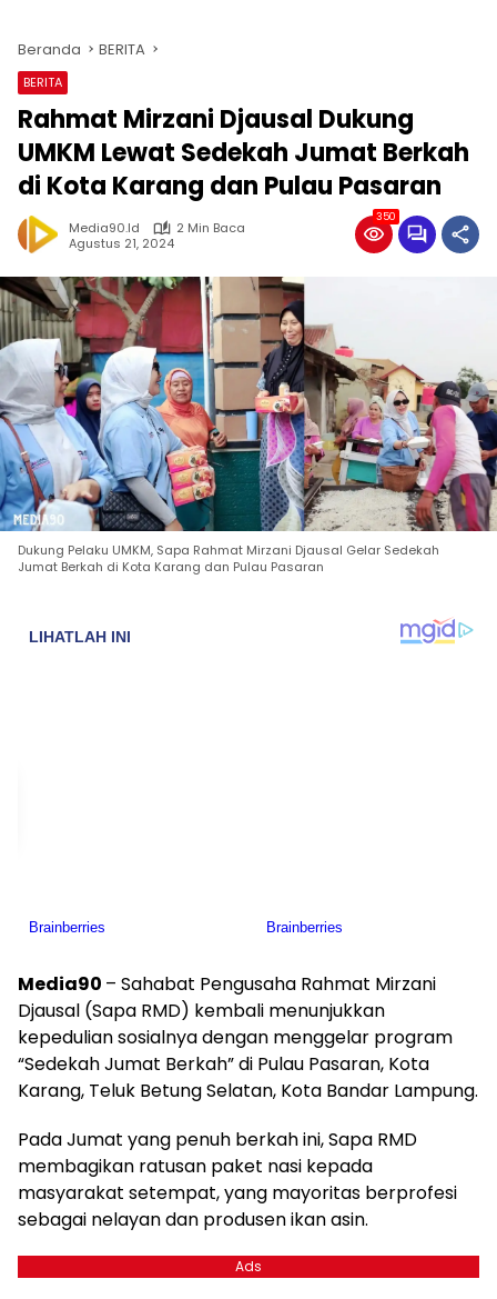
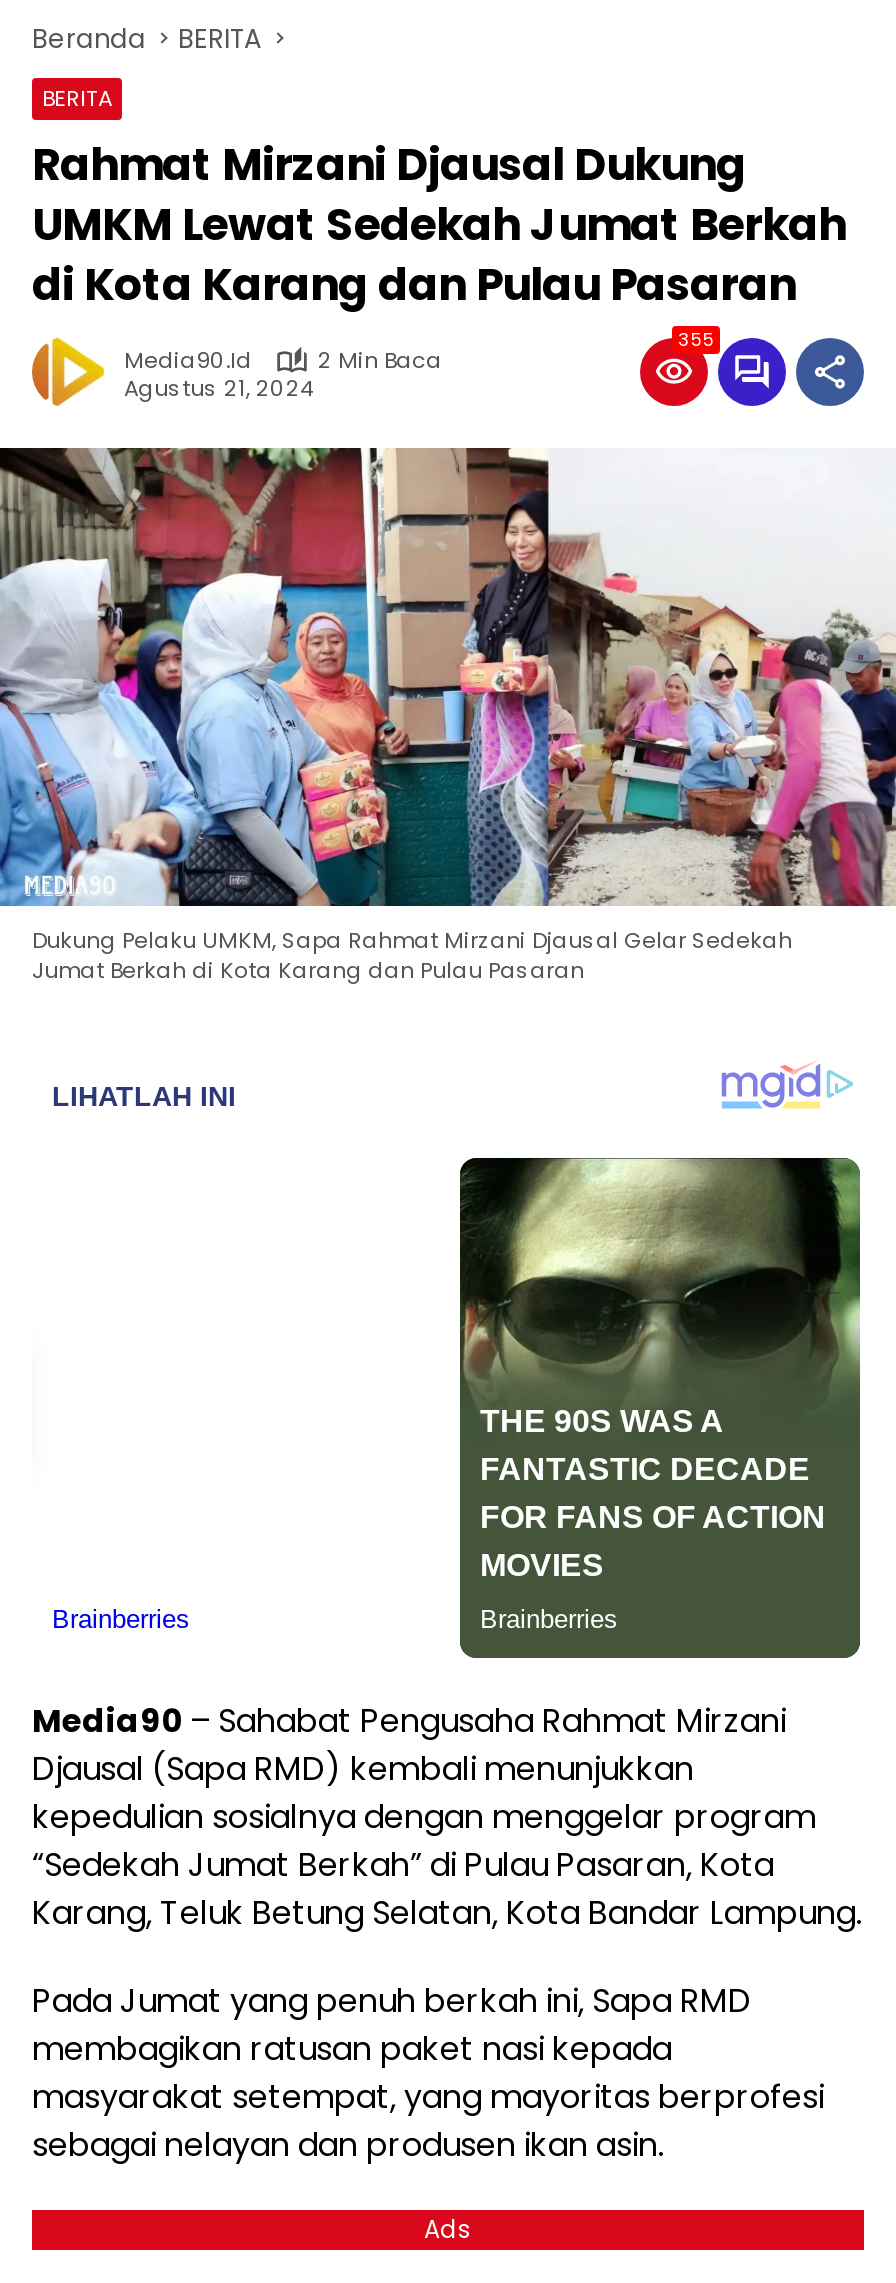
[376,210,396,223] 350 -> [678,328,714,352] 355
none -> [458,1156,862,1660] [image]

